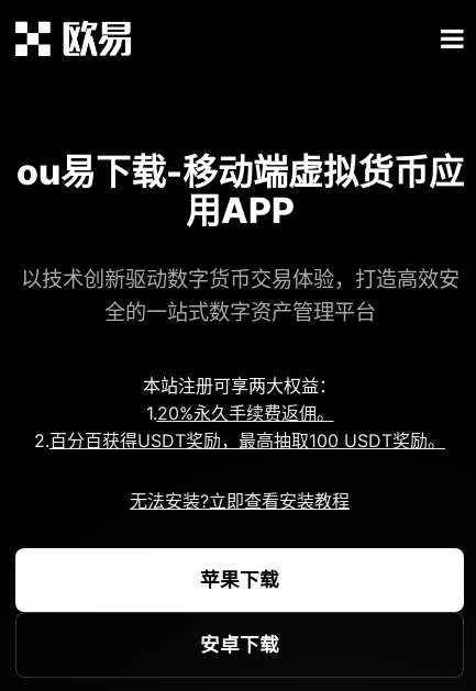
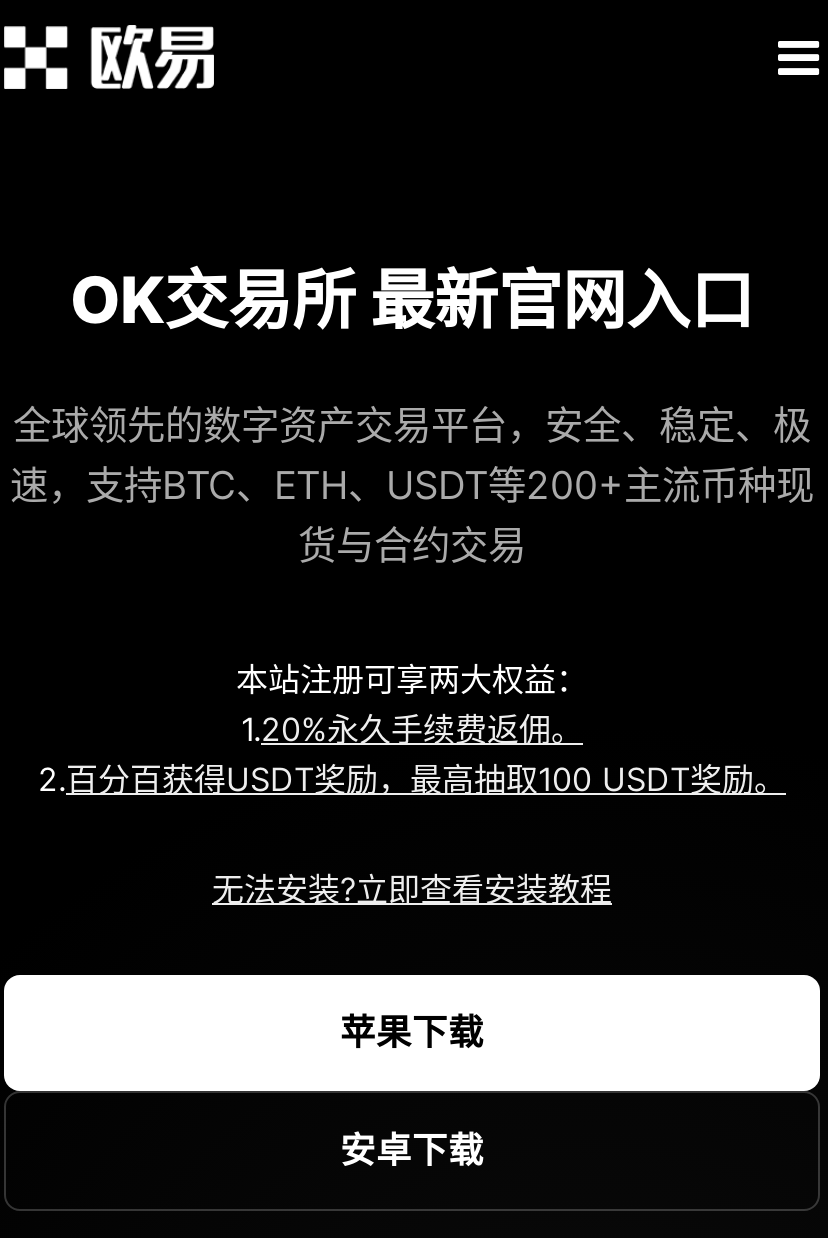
[16,151,463,232] ou易下载-移动端虚拟货币应 | 用APP -> [70,261,754,339] OK交易所 最新官网入口
[20,266,459,325] 以技术创新驱动数字货币交易体验，打造高效安 | 全的一站式数字资产管理平台 -> [10,401,814,569] 全球领先的数字资产交易平台，安全、稳定、极 | 速，支持BTC、ETH、USDT等200+主流币种现 | 货与合约交易

